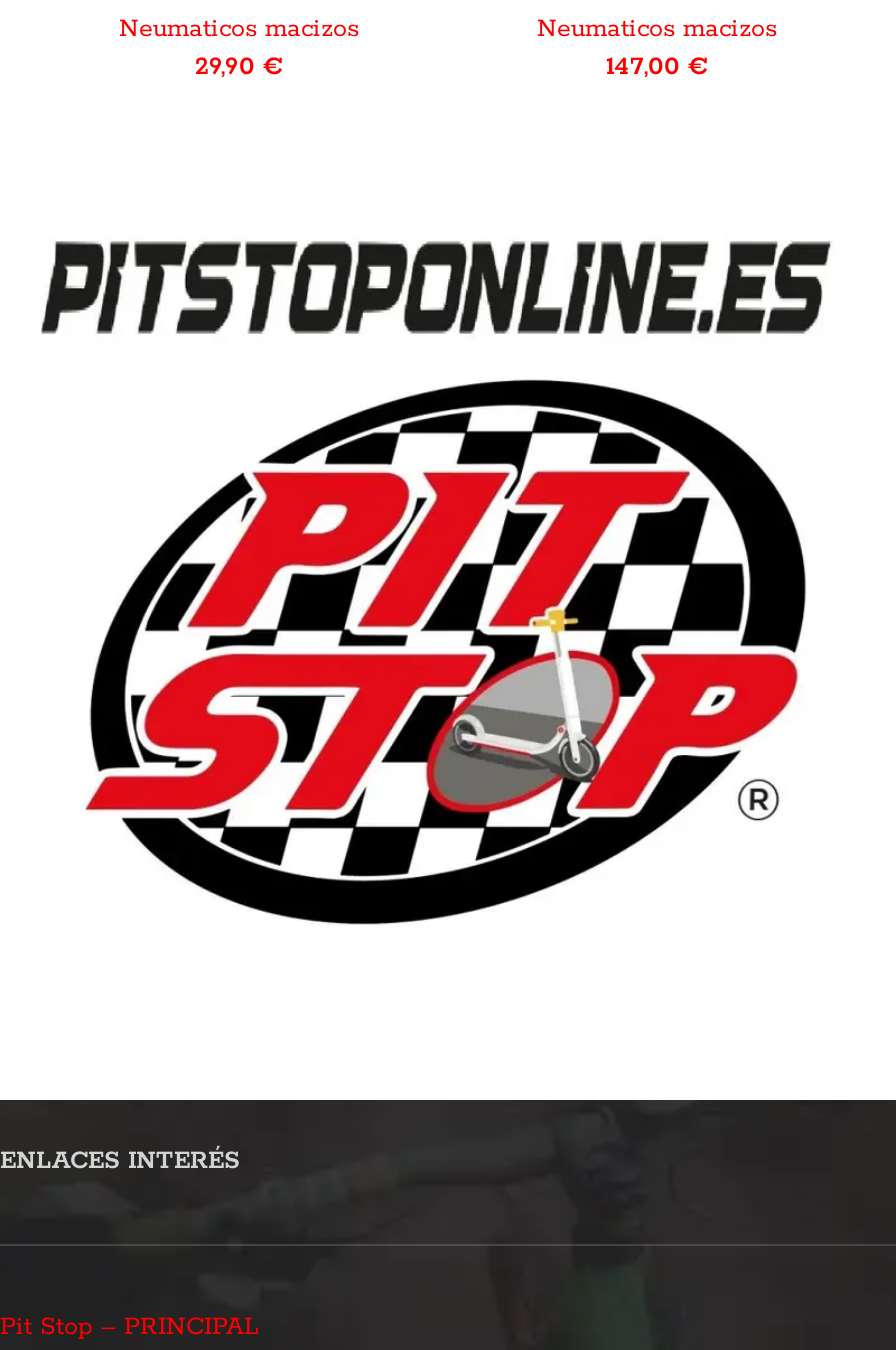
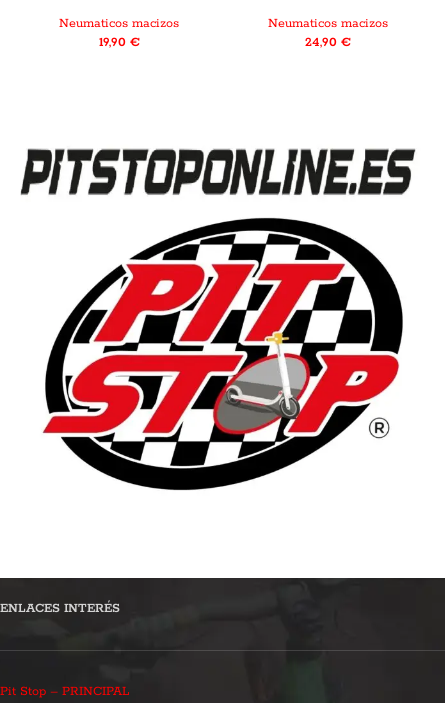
[195,52,283,82] 29,90 € -> [99,35,140,50] 19,90 €
[606,52,708,82] 147,00 € -> [305,35,351,50] 24,90 €

